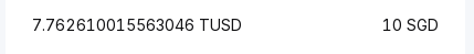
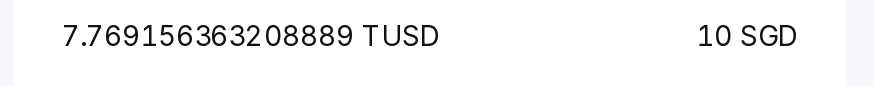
[32,15,242,34] 7.762610015563046 TUSD -> [62,18,440,52] 7.769156363208889 TUSD

